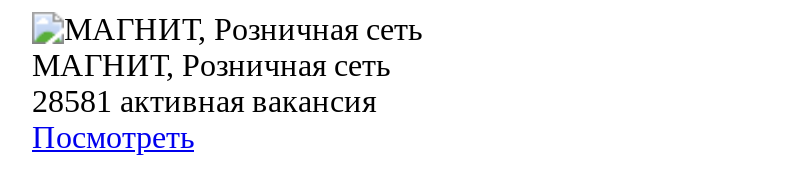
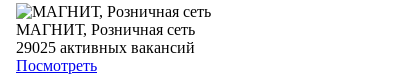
[32,85,376,119] 28581 активная вакансия -> [16,39,195,56] 29025 активных вакансий

